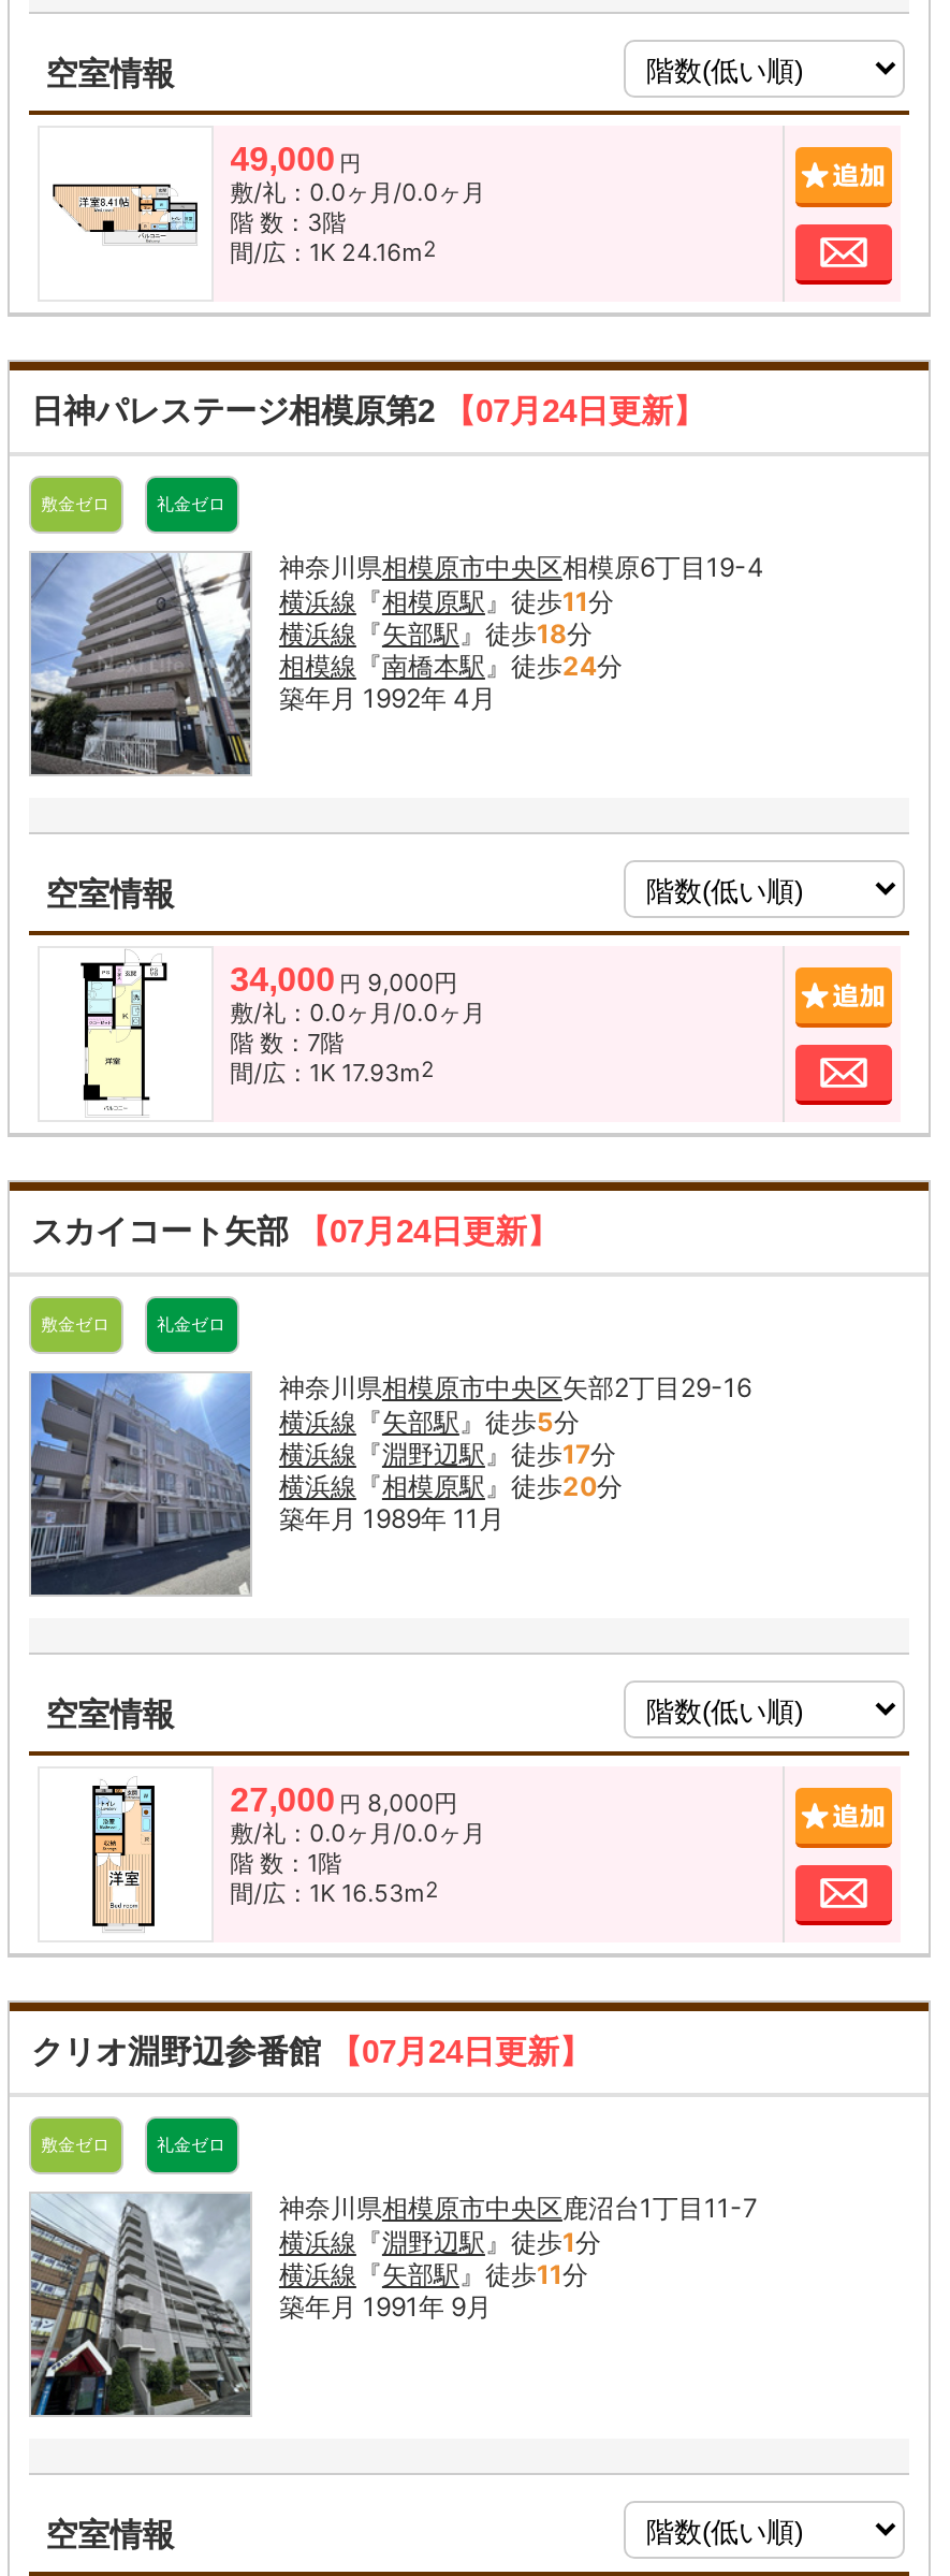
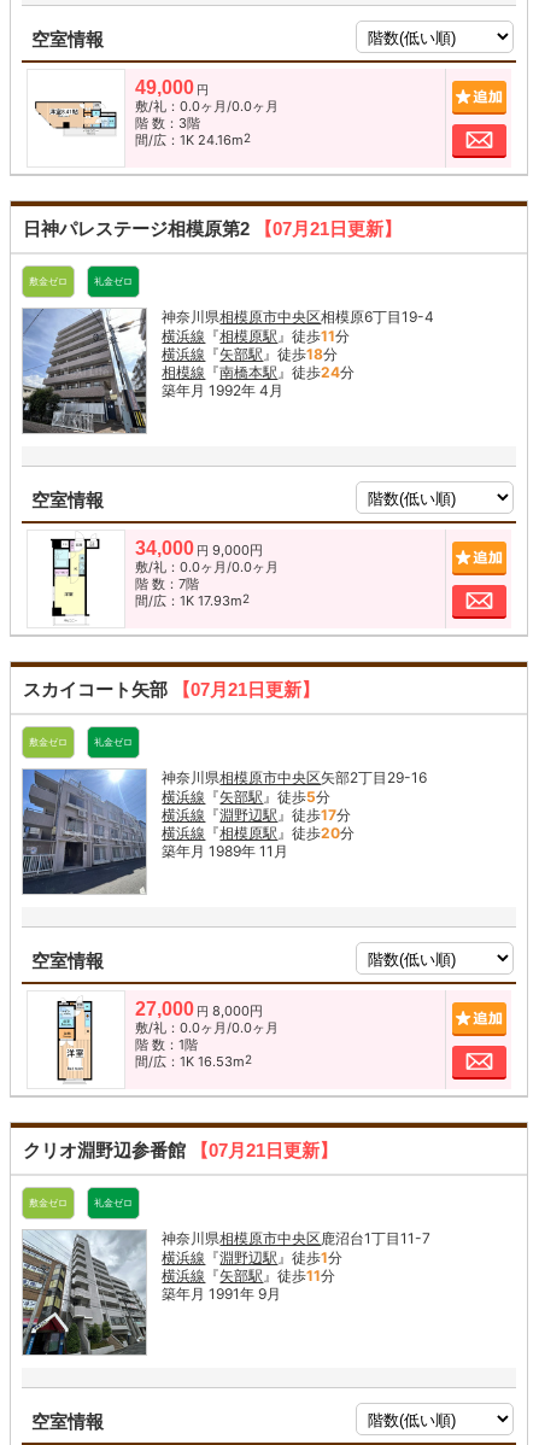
[31,393,705,429] 日神パレステージ相模原第2【07月24日更新】 -> [23,219,402,239] 日神パレステージ相模原第2【07月21日更新】
[31,1213,559,1249] スカイコート矢部【07月24日更新】 -> [23,679,320,700] スカイコート矢部【07月21日更新】
[31,2032,591,2069] クリオ淵野辺参番館【07月24日更新】 -> [23,1140,338,1160] クリオ淵野辺参番館【07月21日更新】

